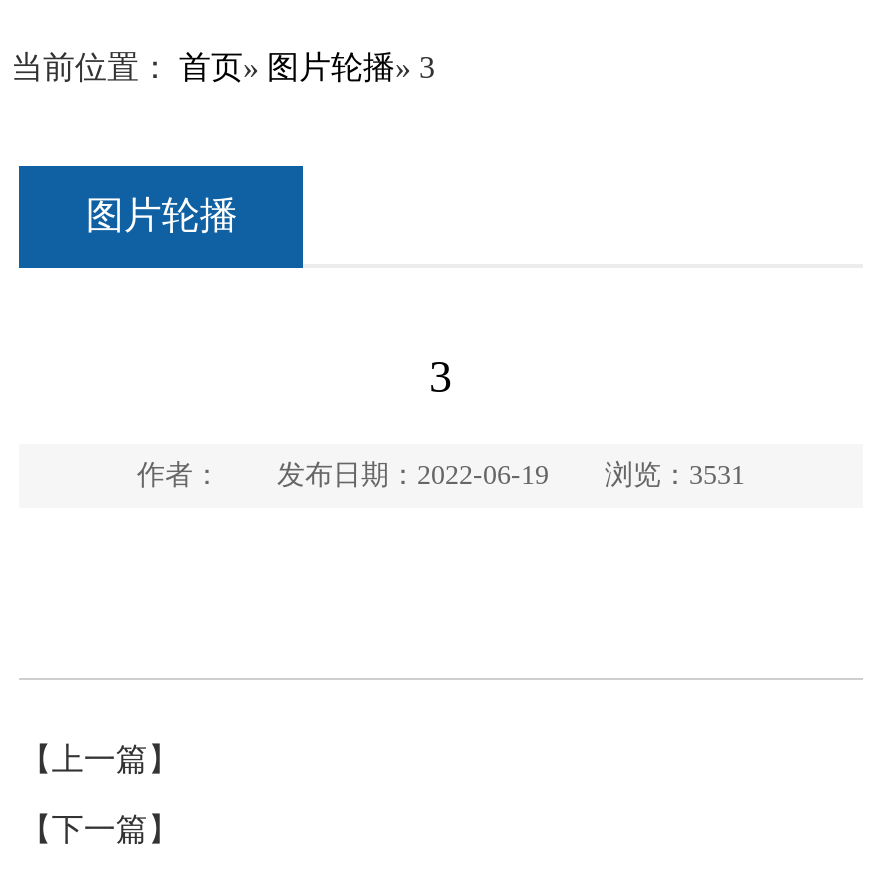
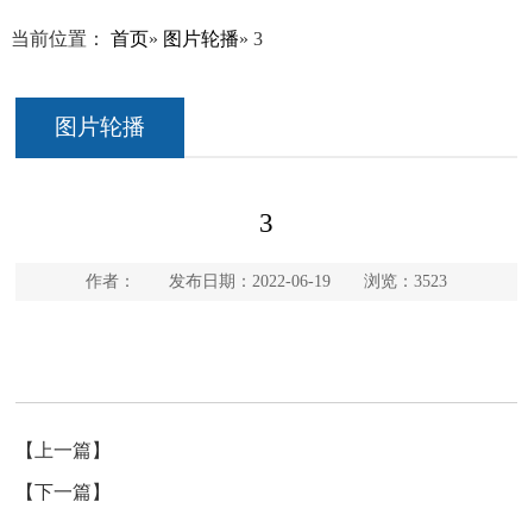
[137,460,745,490] 作者： 发布日期：2022-06-19 浏览：3531 -> [86,272,447,290] 作者： 发布日期：2022-06-19 浏览：3523

